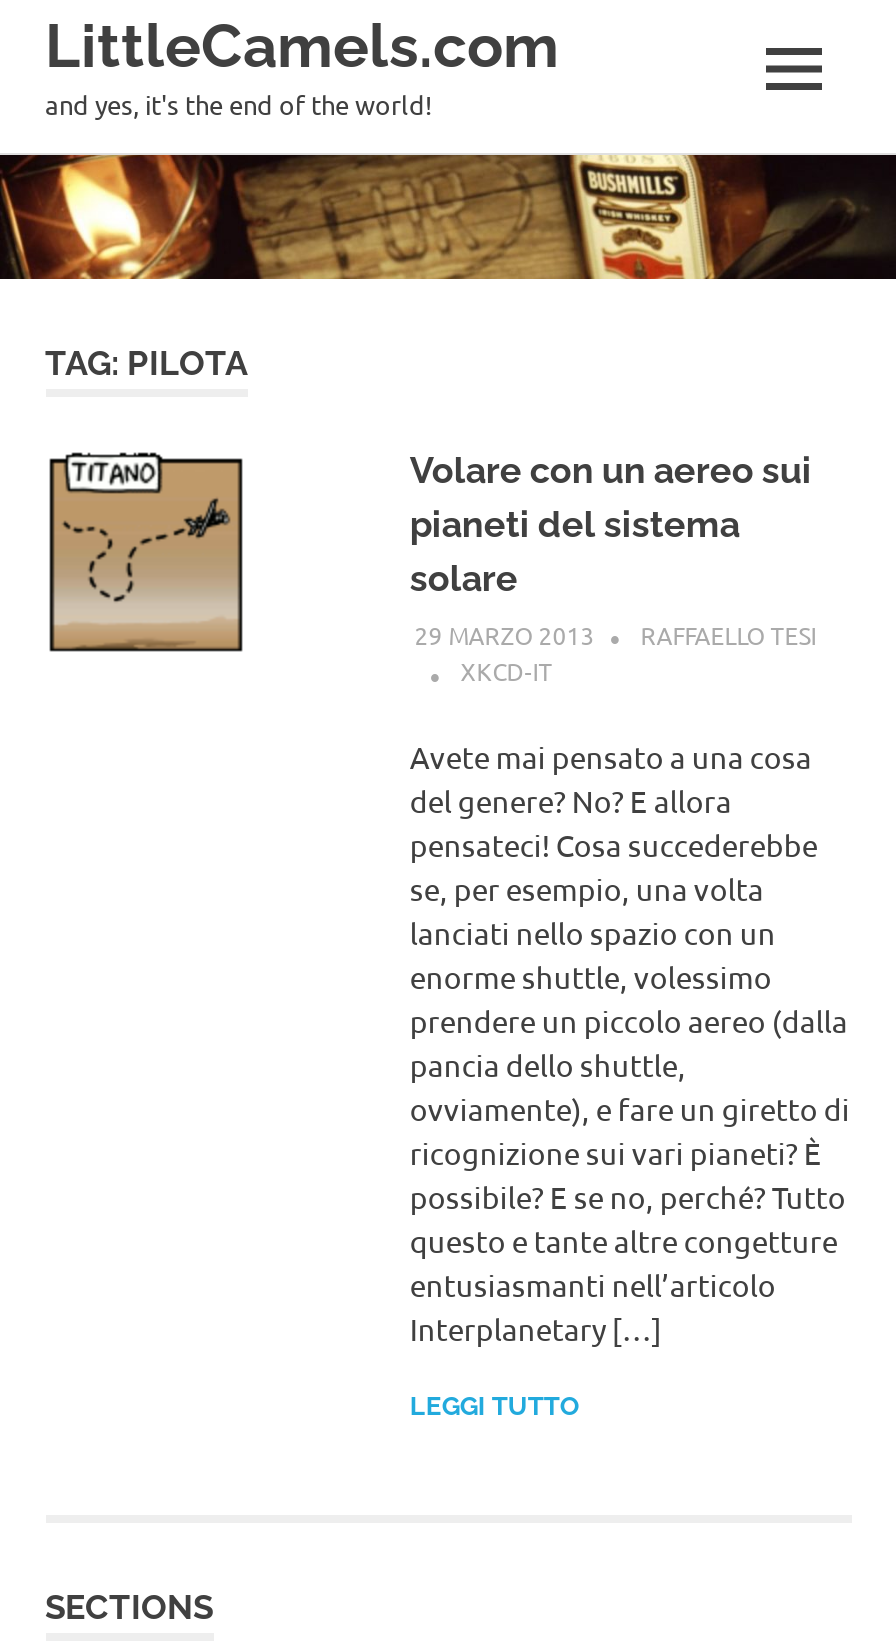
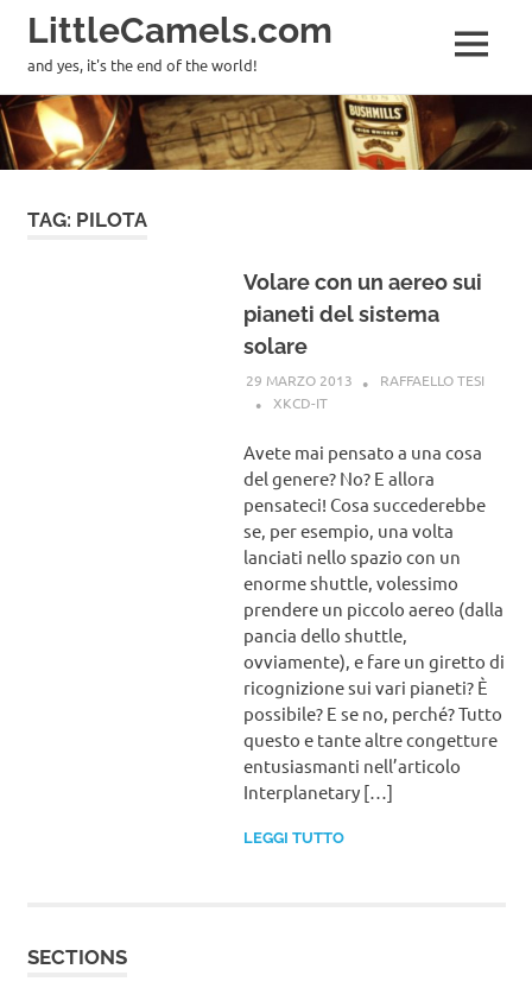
[48,451,244,653] [image] -> none

